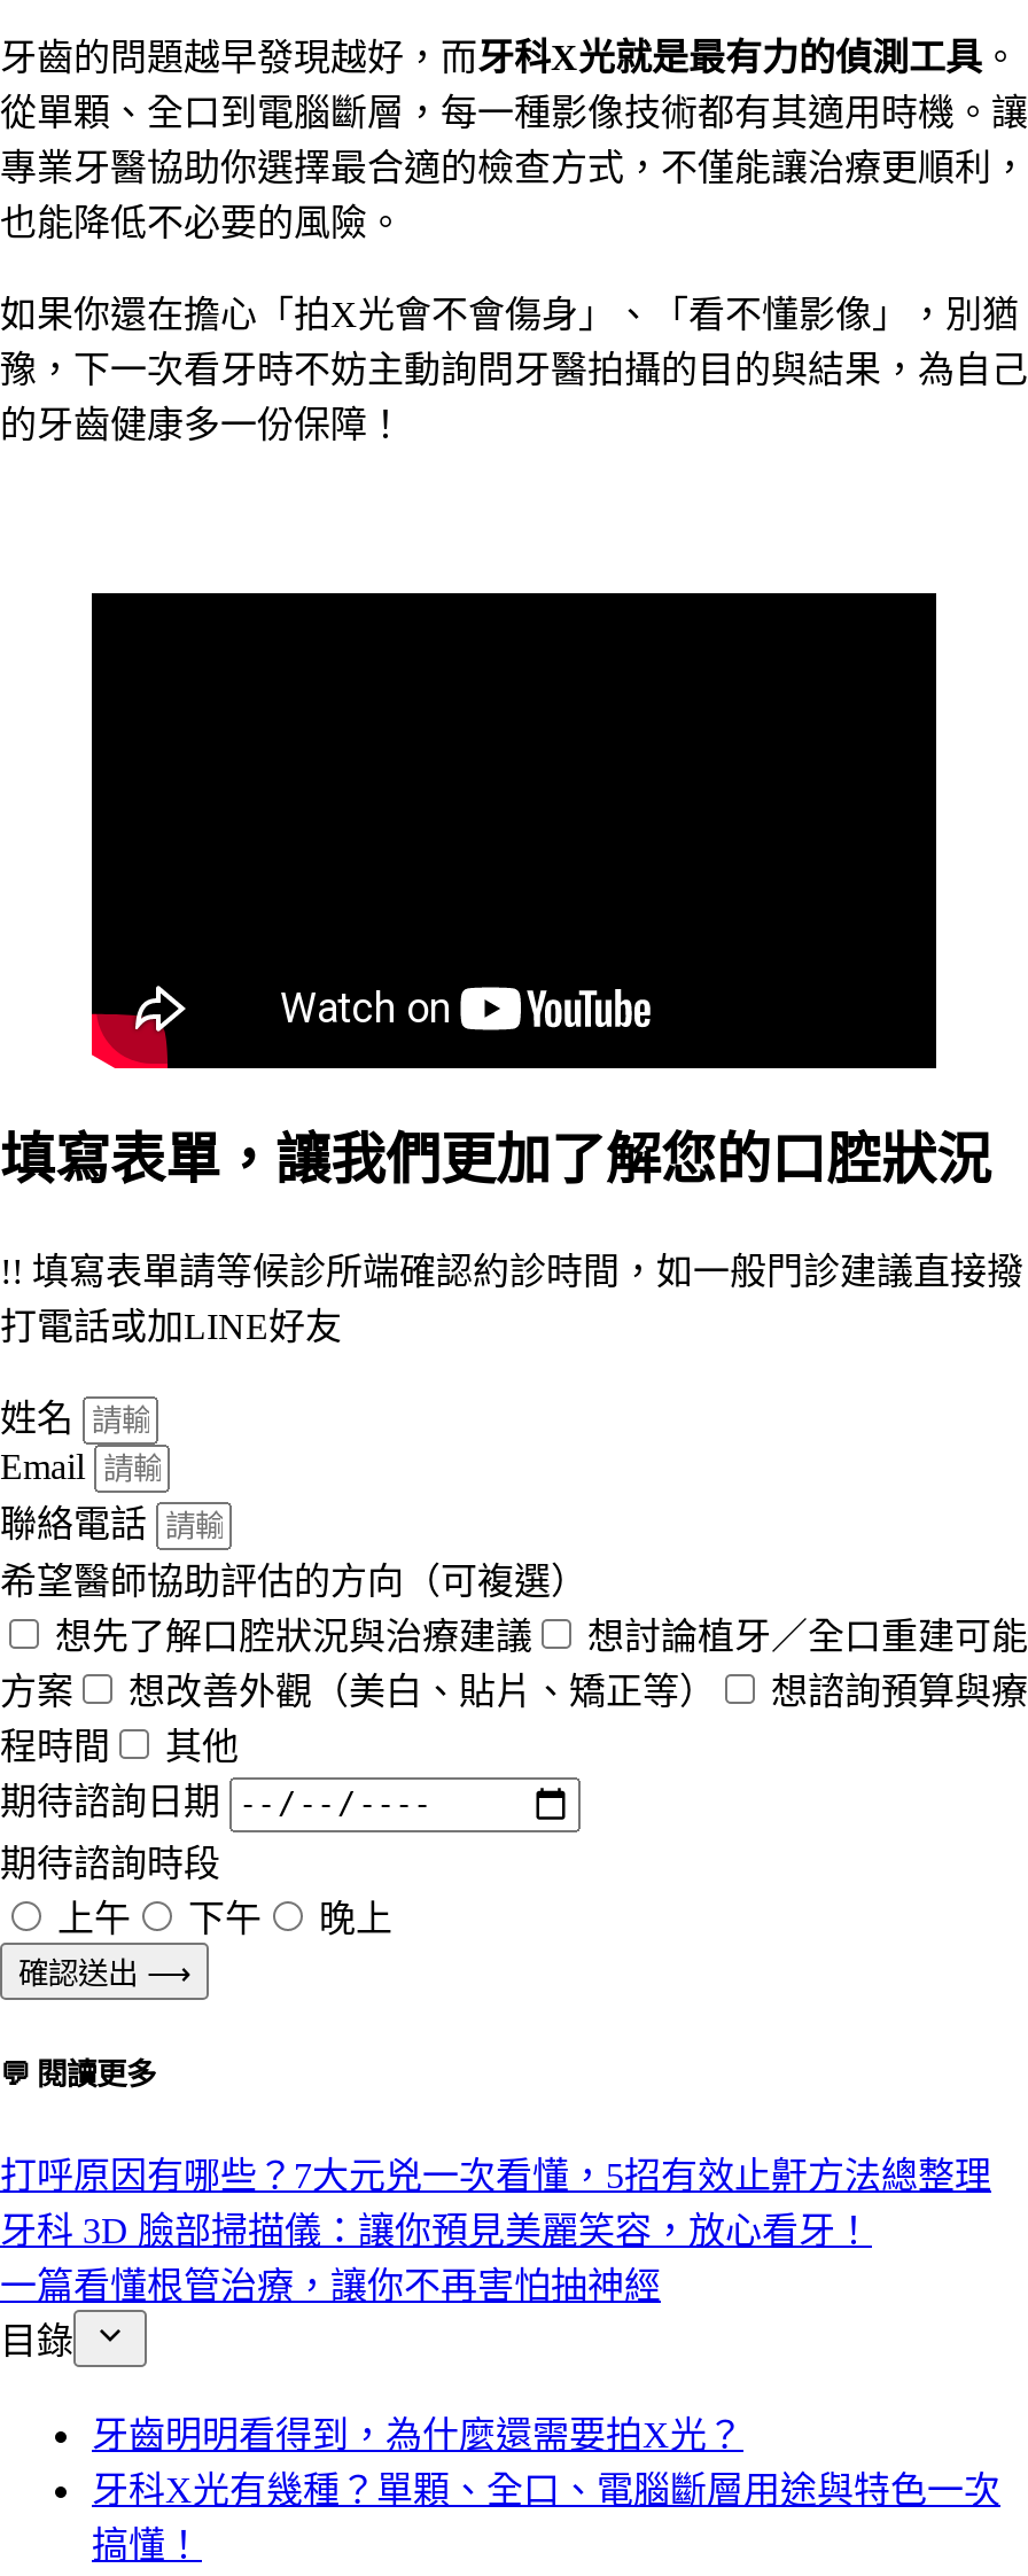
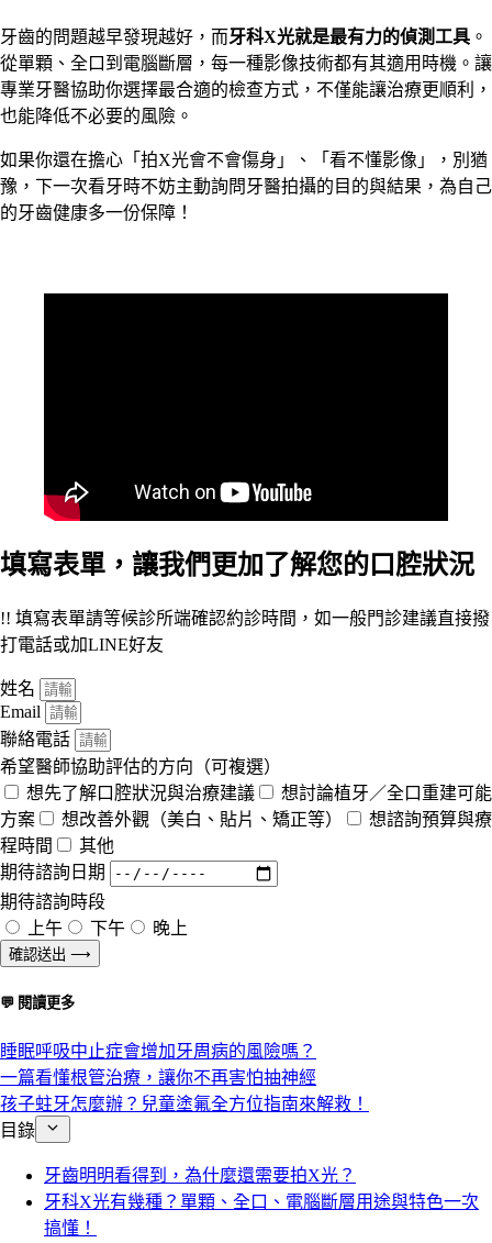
[0,2156,991,2250] 打呼原因有哪些？7大元兇一次看懂，5招有效止鼾方法總整理 | 牙科 3D 臉部掃描儀：讓你預見美麗笑容，放心看牙！ -> [0,1042,316,1060] 睡眠呼吸中止症會增加牙周病的風險嗎？
moved [0,2266,661,2305] -> [0,1068,316,1087]: 一篇看懂根管治療，讓你不再害怕抽神經
none -> [0,1095,369,1113] 孩子蛀牙怎麼辦？兒童塗氟全方位指南來解救！

